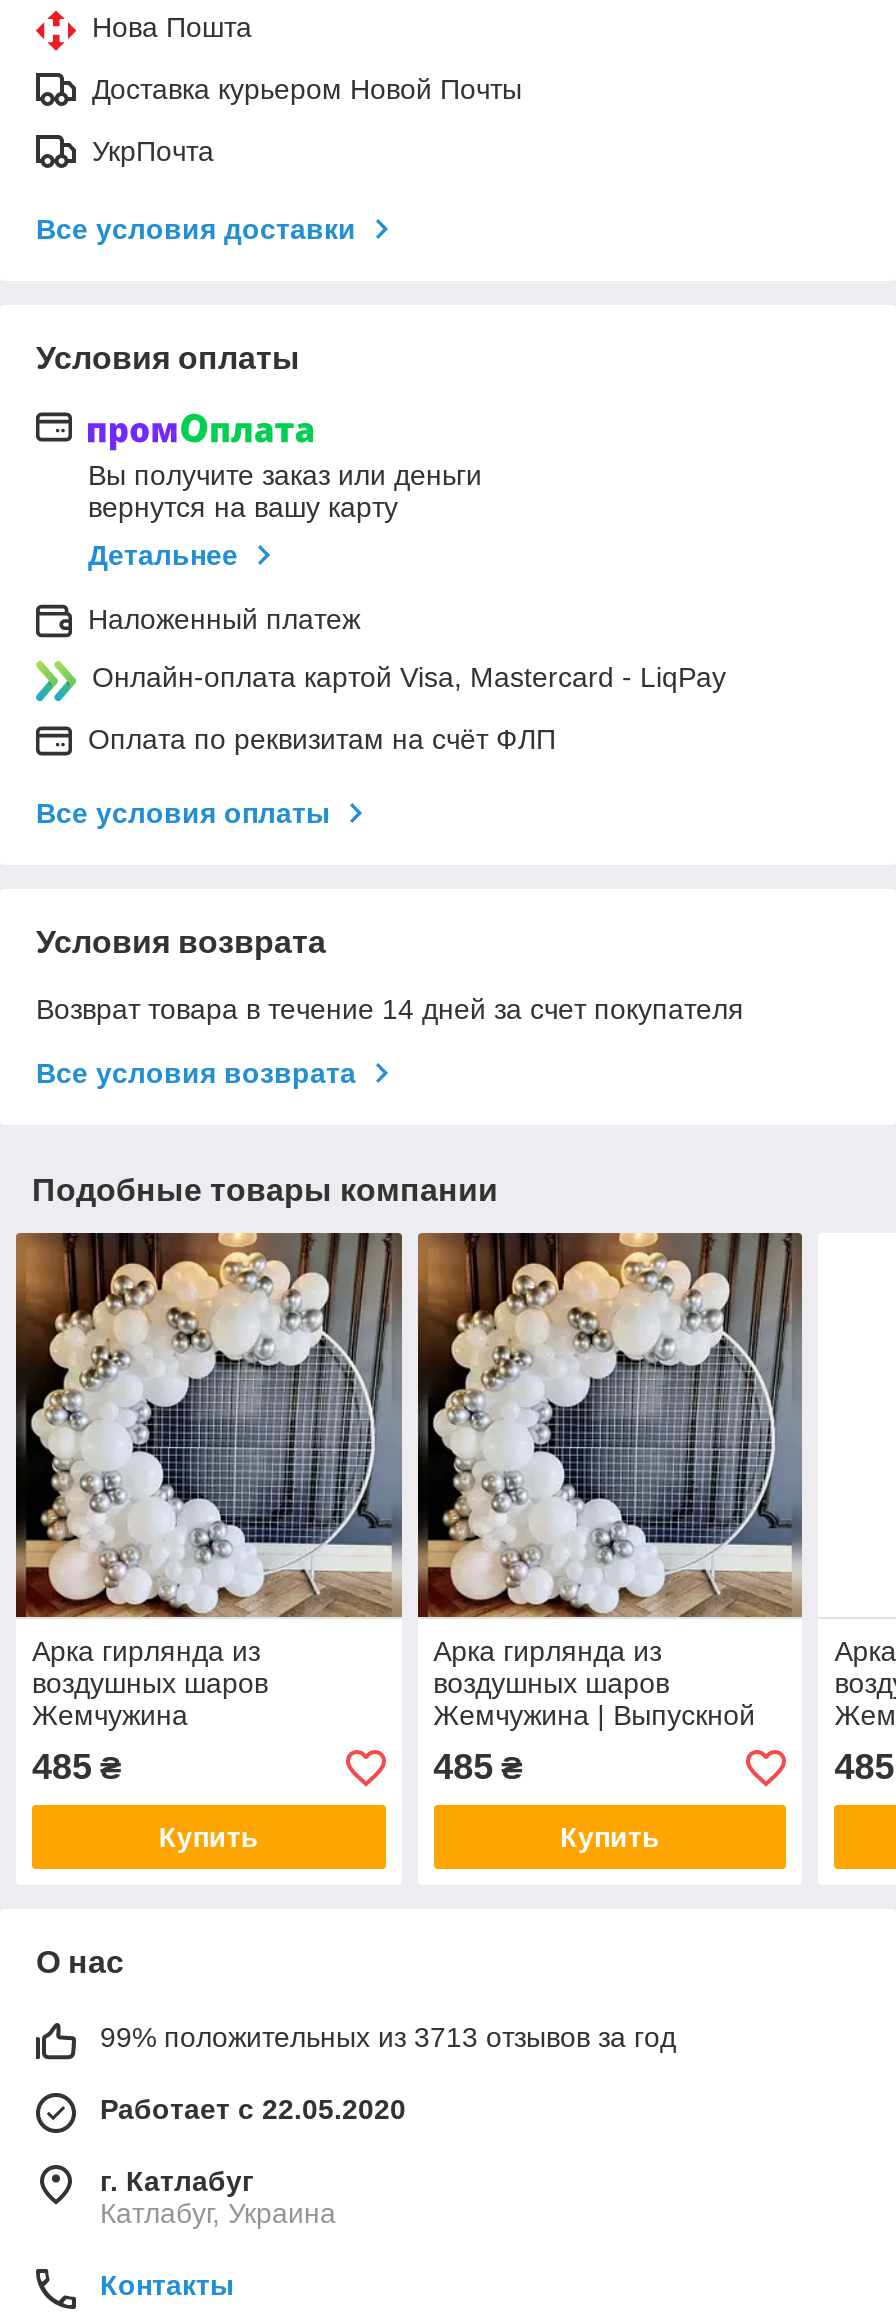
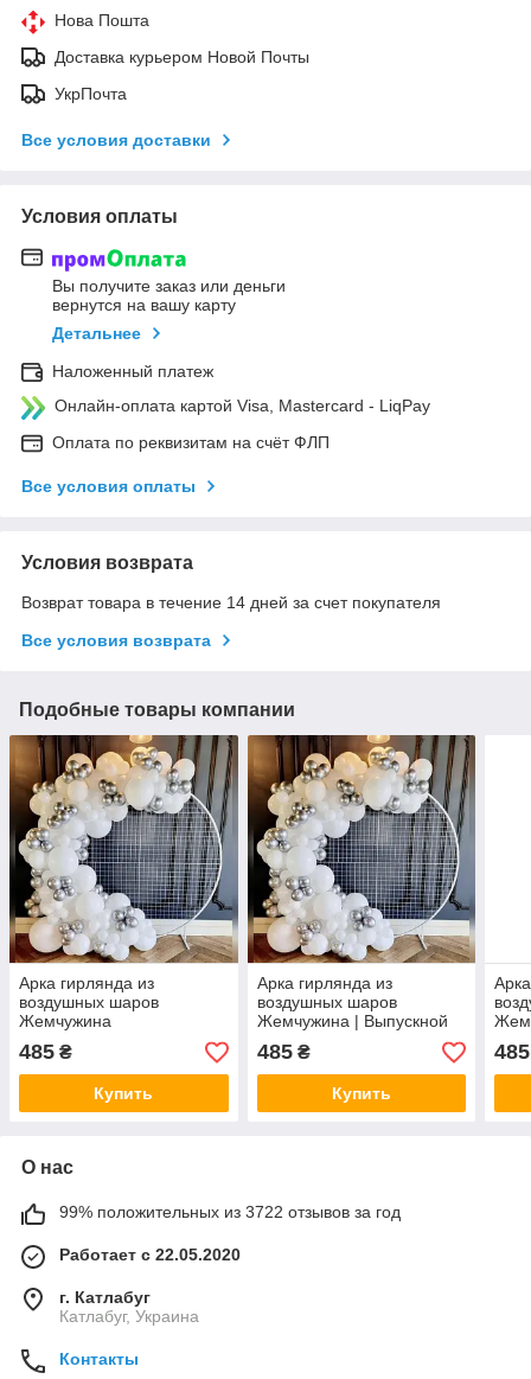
[100,2022,676,2054] 99% положительных из 3713 отзывов за год -> [59,1203,401,1222] 99% положительных из 3722 отзывов за год

